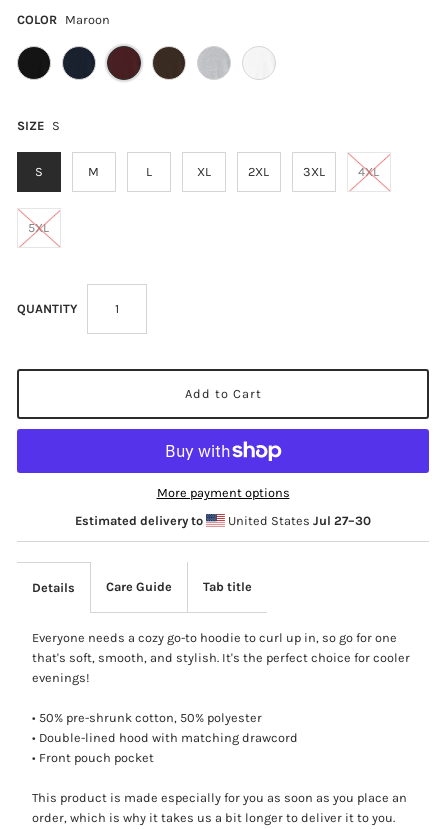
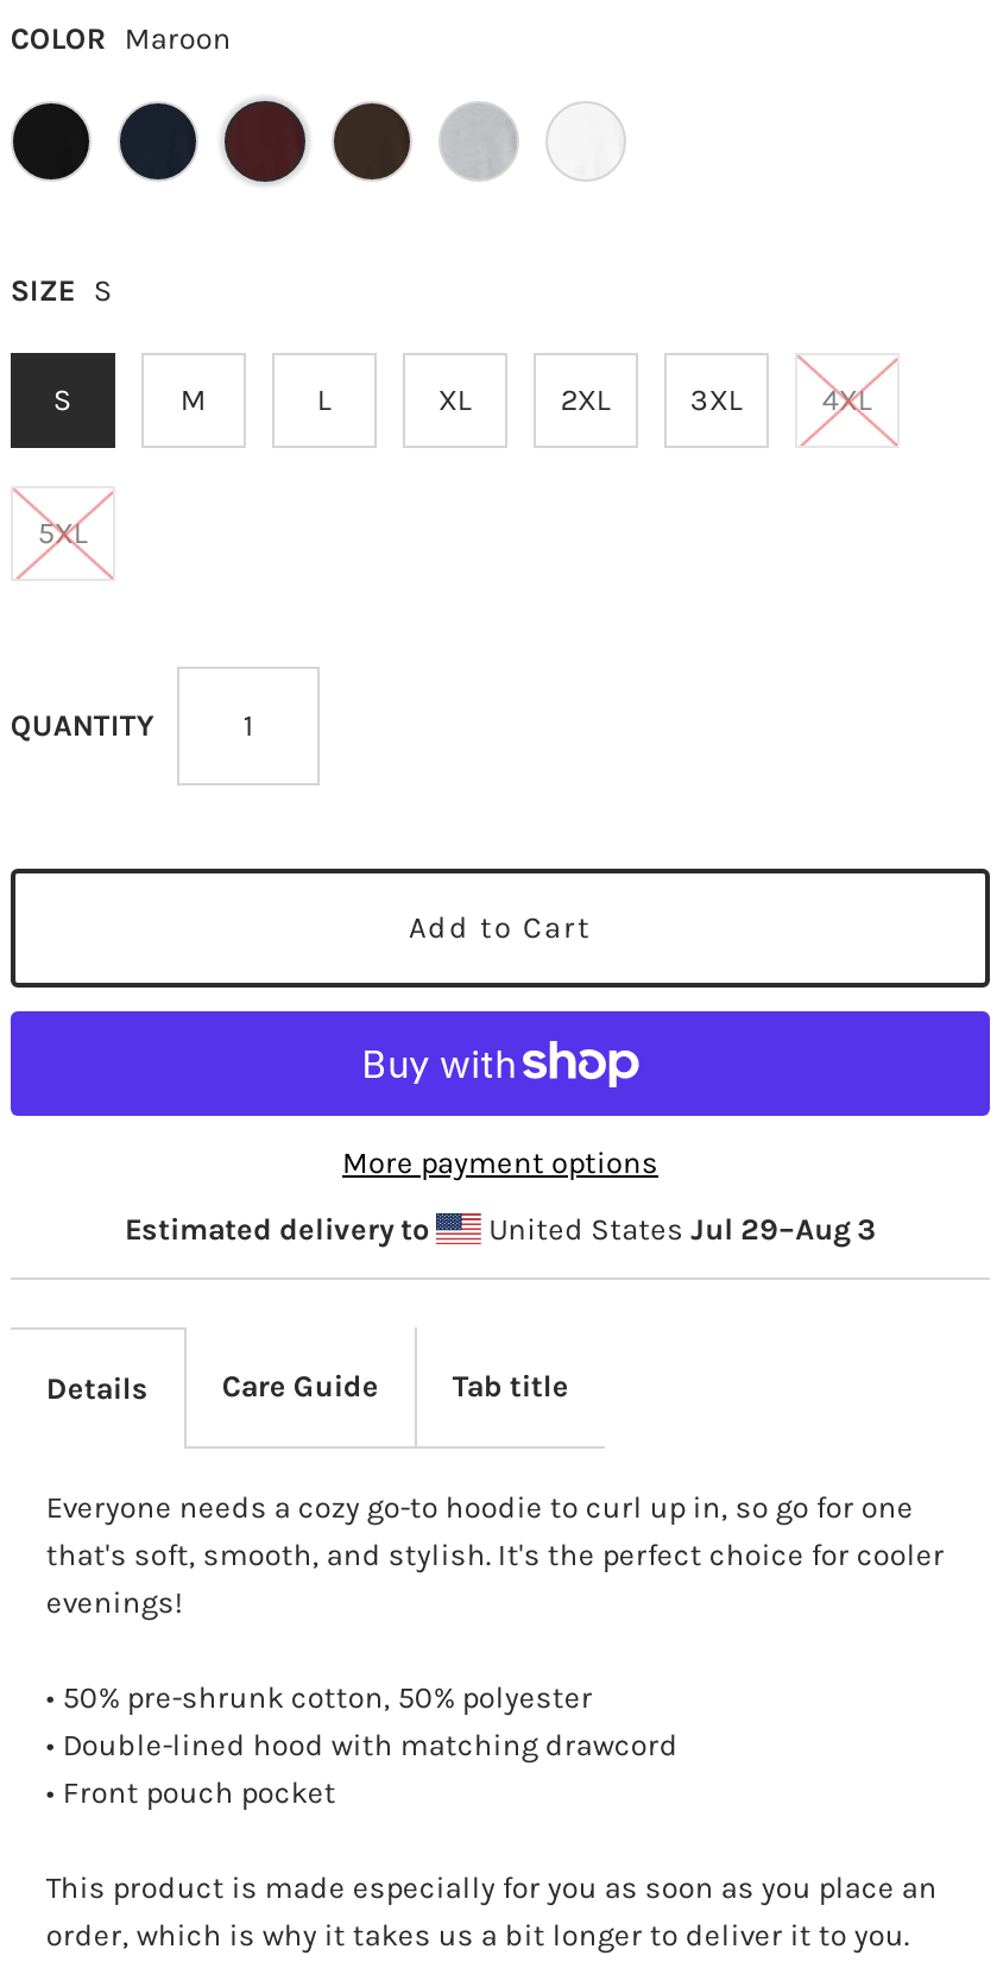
[225,513,371,528] United States Jul 27–30 -> [482,1212,876,1247] United States Jul 29–Aug 3

